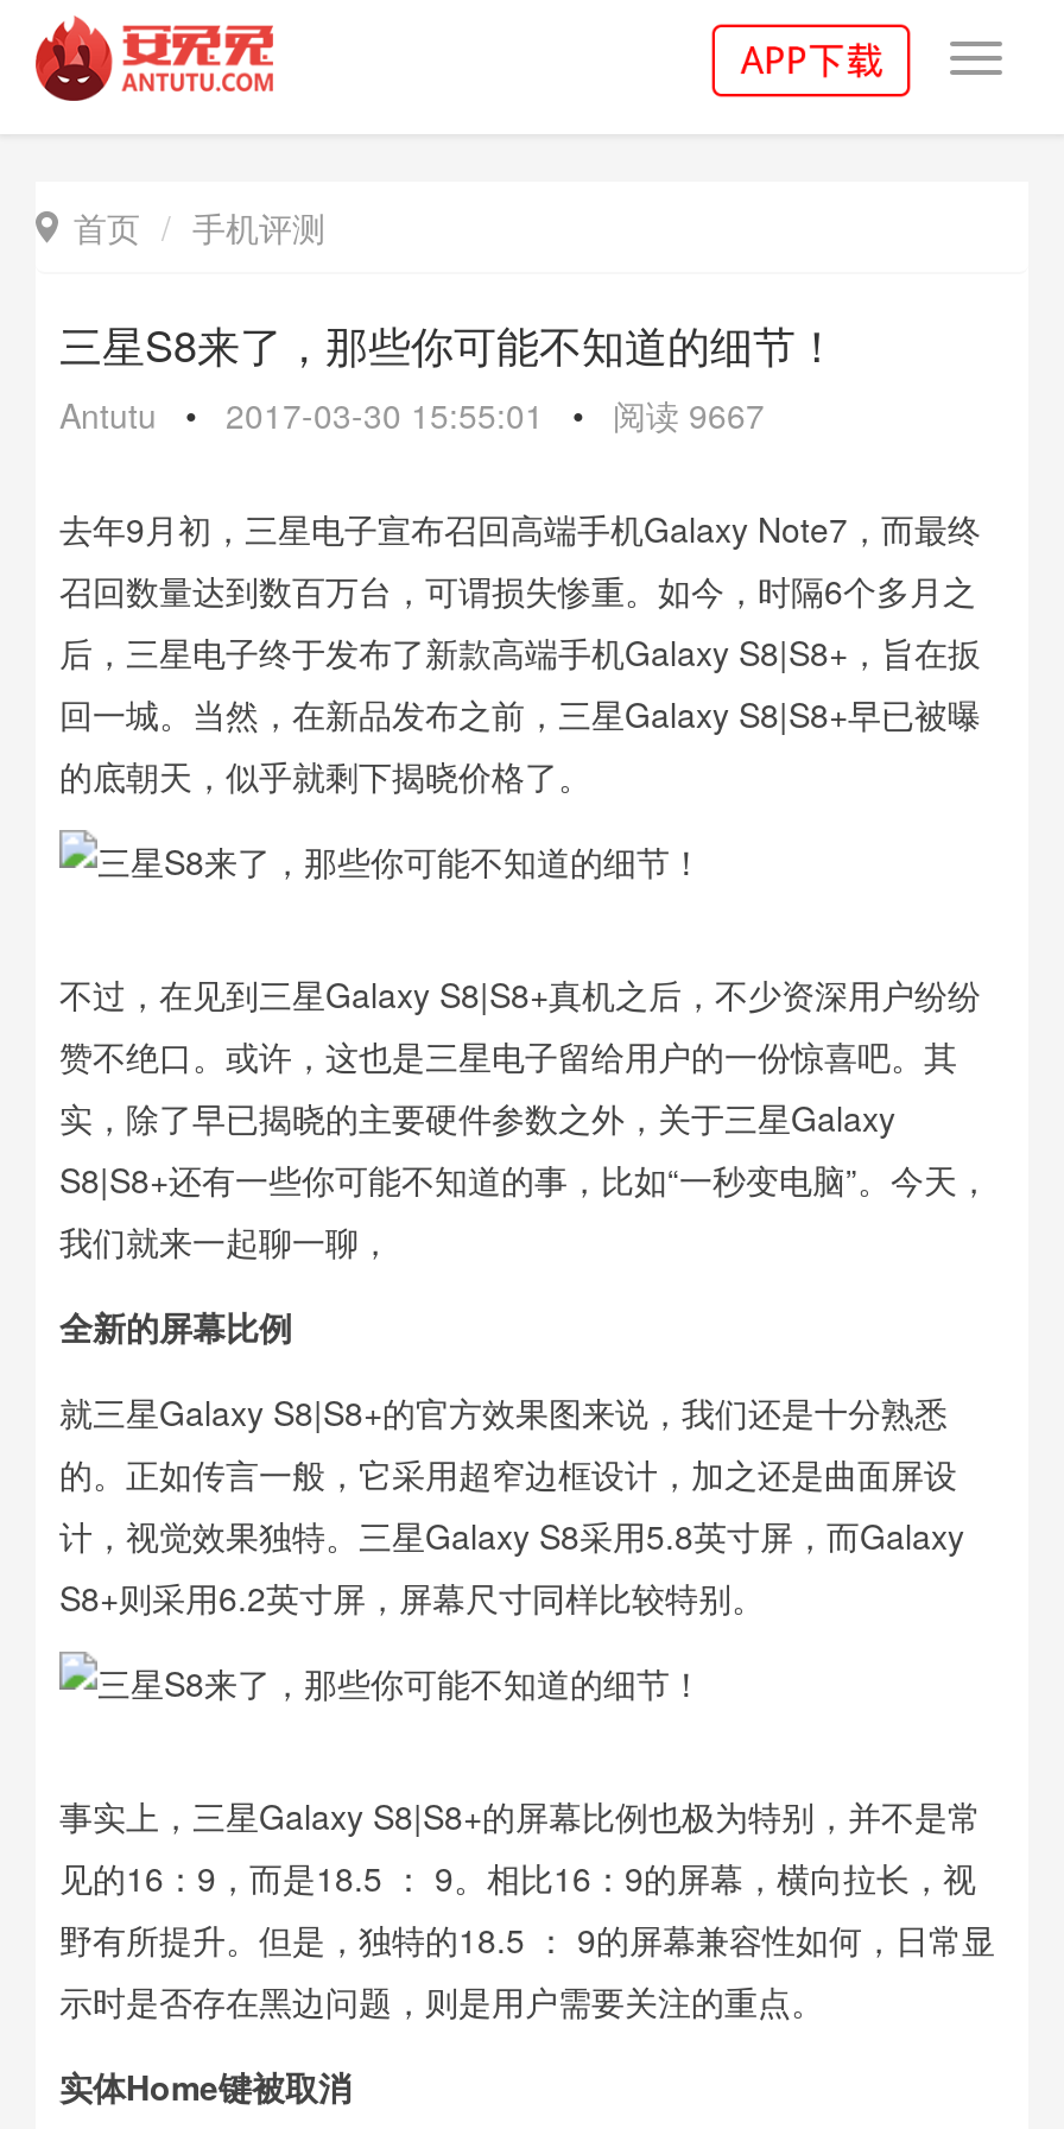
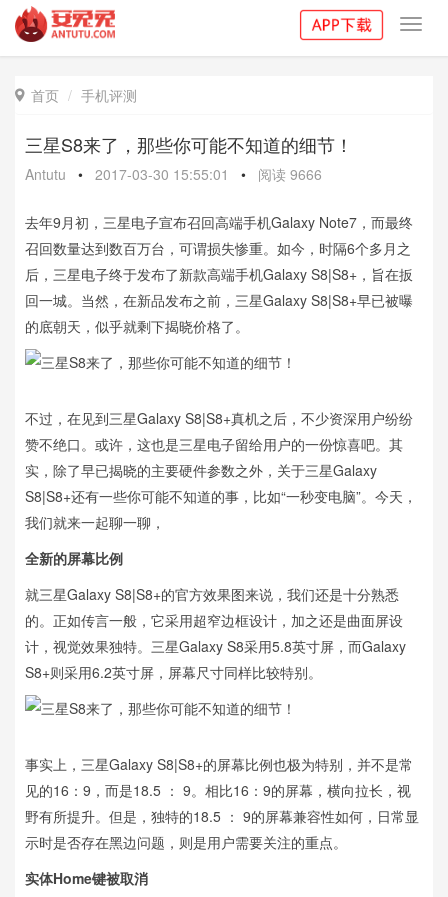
[59,391,765,438] Antutu • 2017-03-30 15:55:01 • 阅读9667 -> [25,164,322,184] Antutu • 2017-03-30 15:55:01 • 阅读9666

